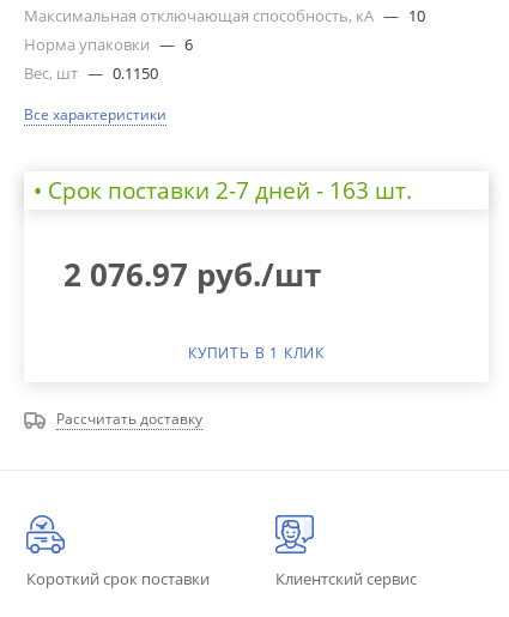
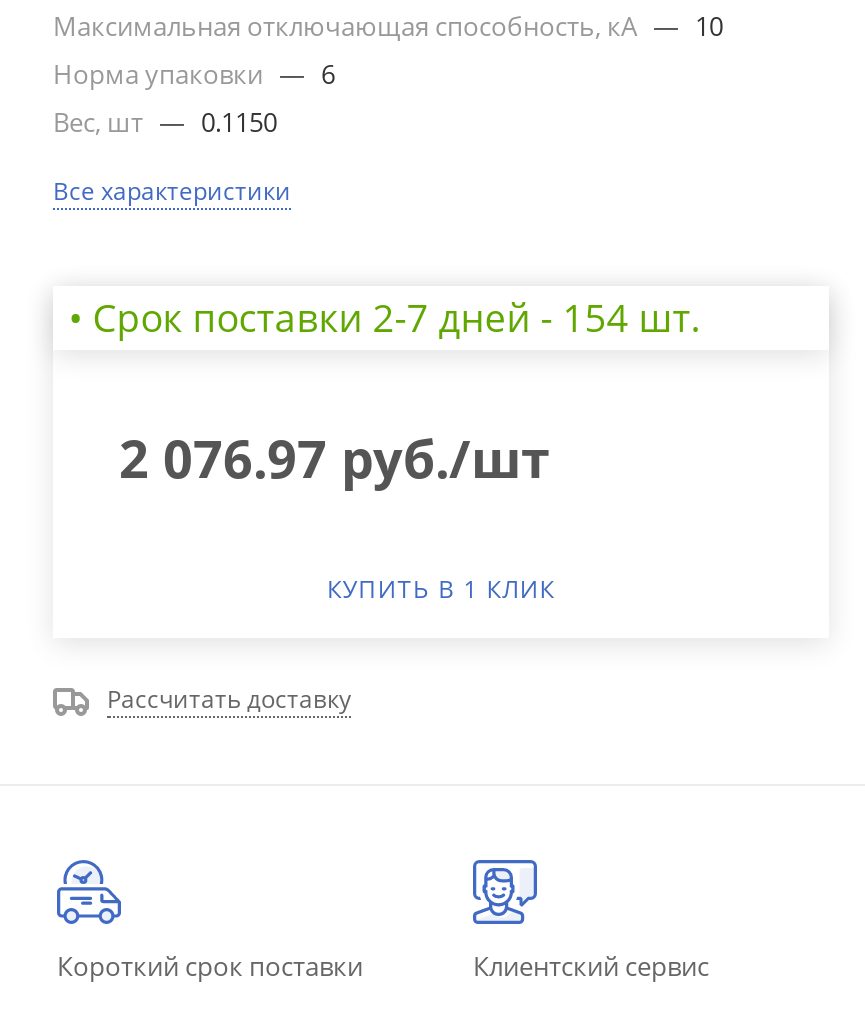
[33,173,412,206] • Cрок поставки 2-7 дней - 163 шт. -> [69,289,701,343] • Cрок поставки 2-7 дней - 154 шт.

